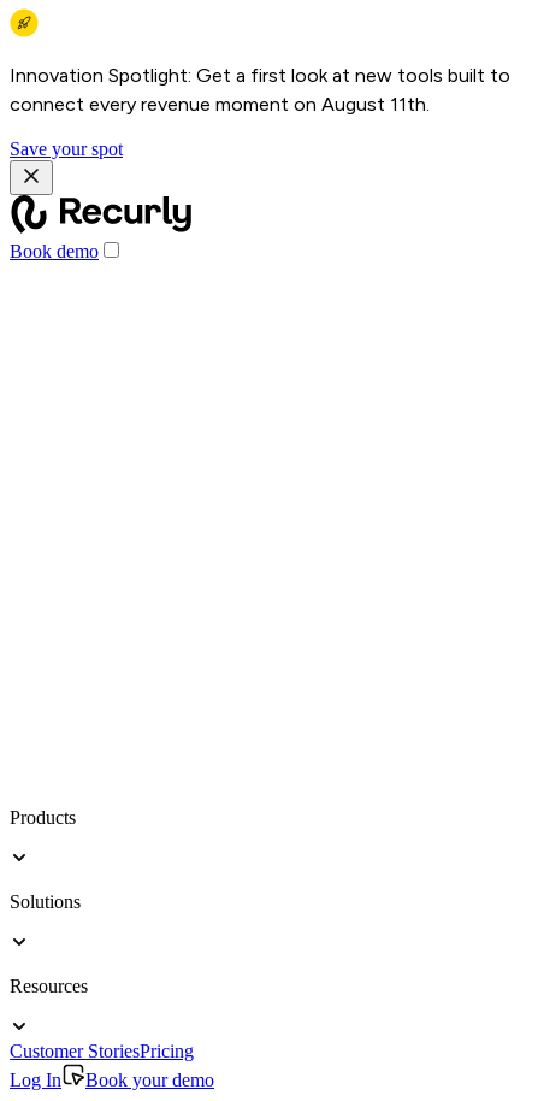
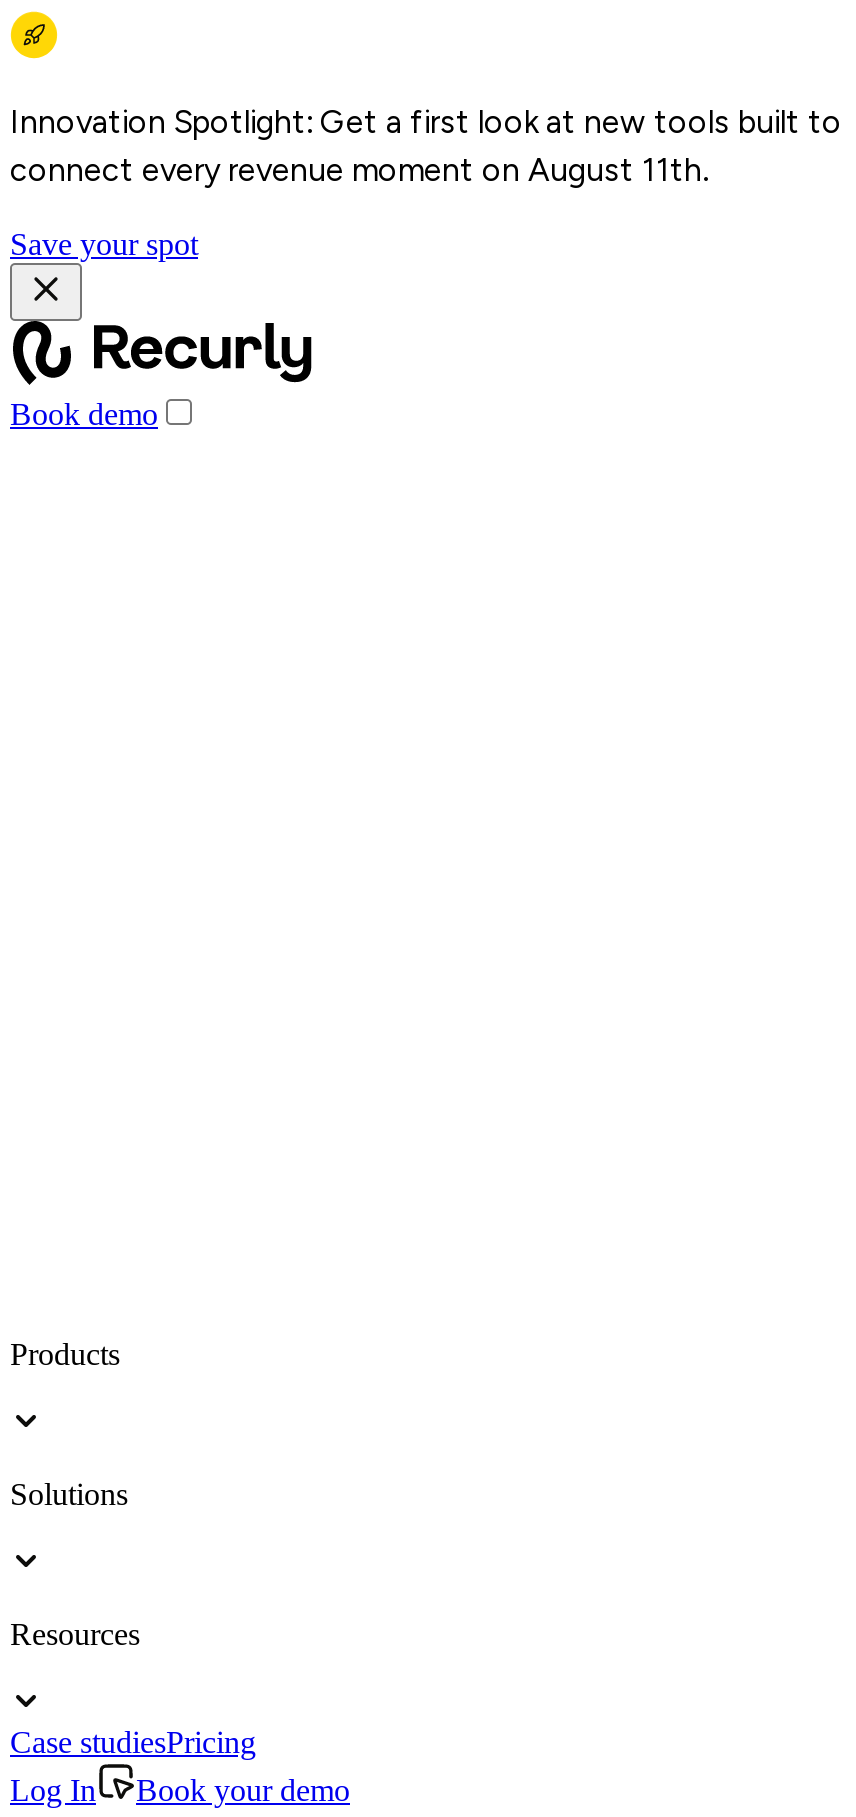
[10,1041,194,1061] Customer StoriesPricing -> [10,1725,256,1759] Case studiesPricing

